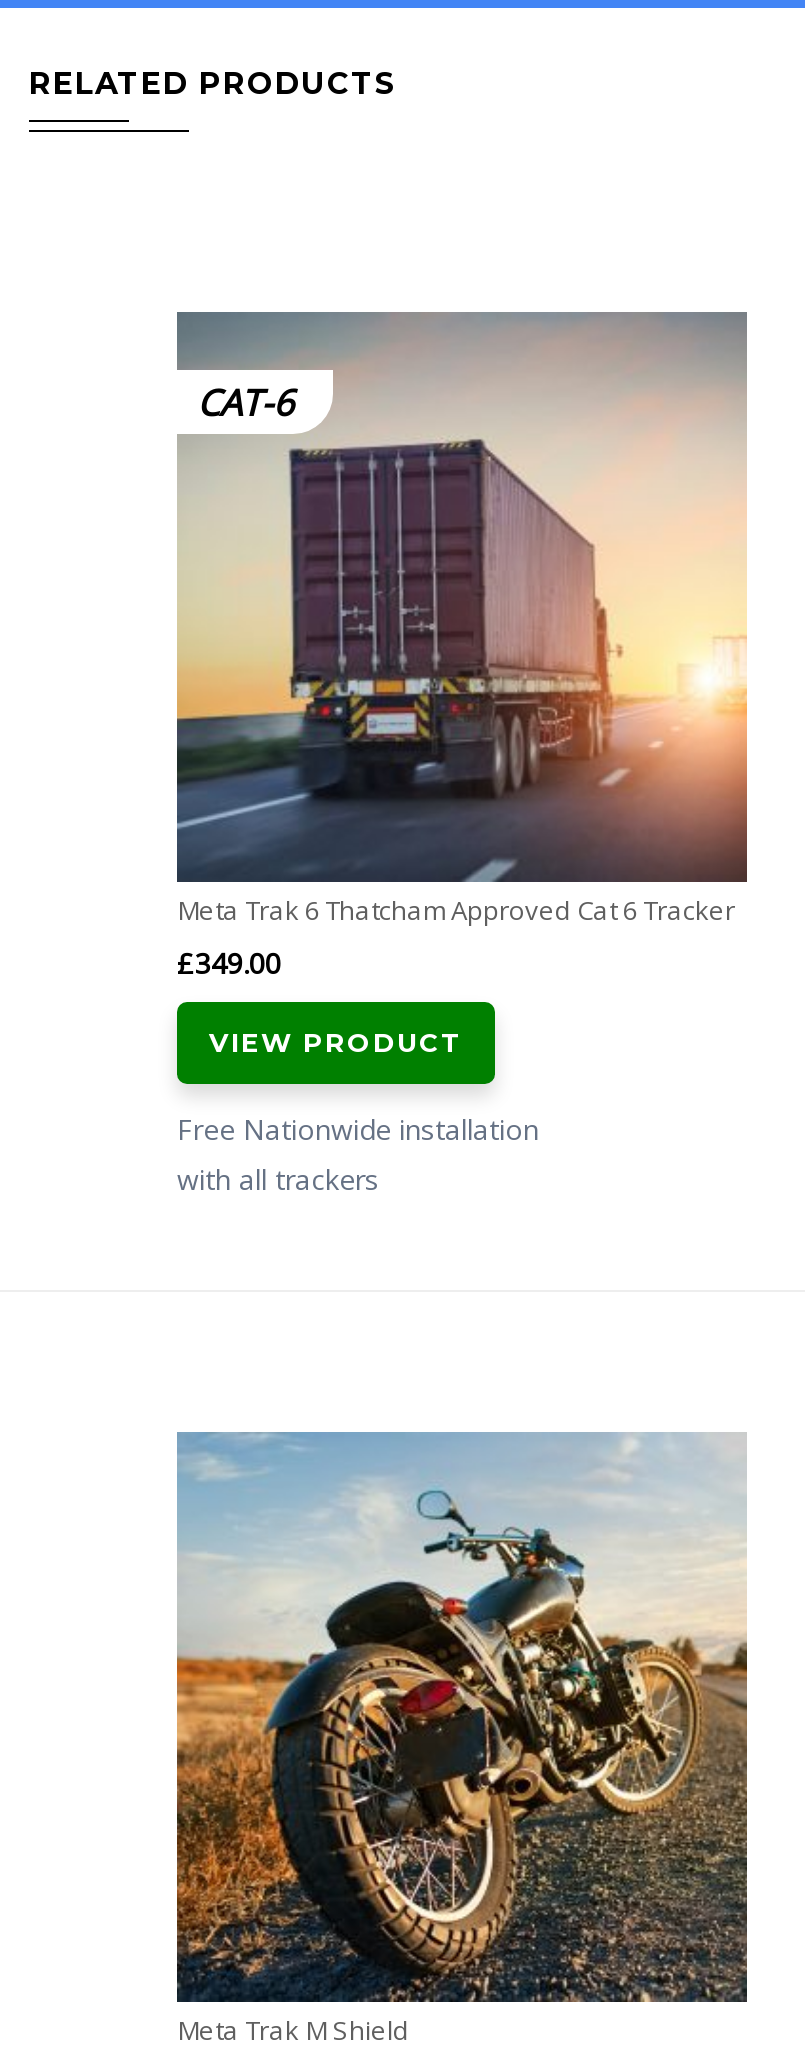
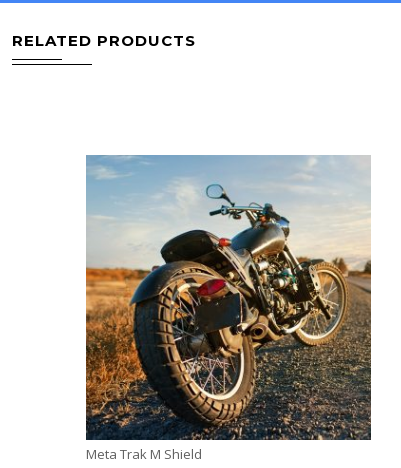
[175,312,749,878] [image] | CAT-6 -> none
[177,893,735,1199] Meta Trak 6 Thatcham Approved Cat 6 Tracker | £349.00 | VIEW PRODUCT | Free Nationwide installation | with all trackers -> none

